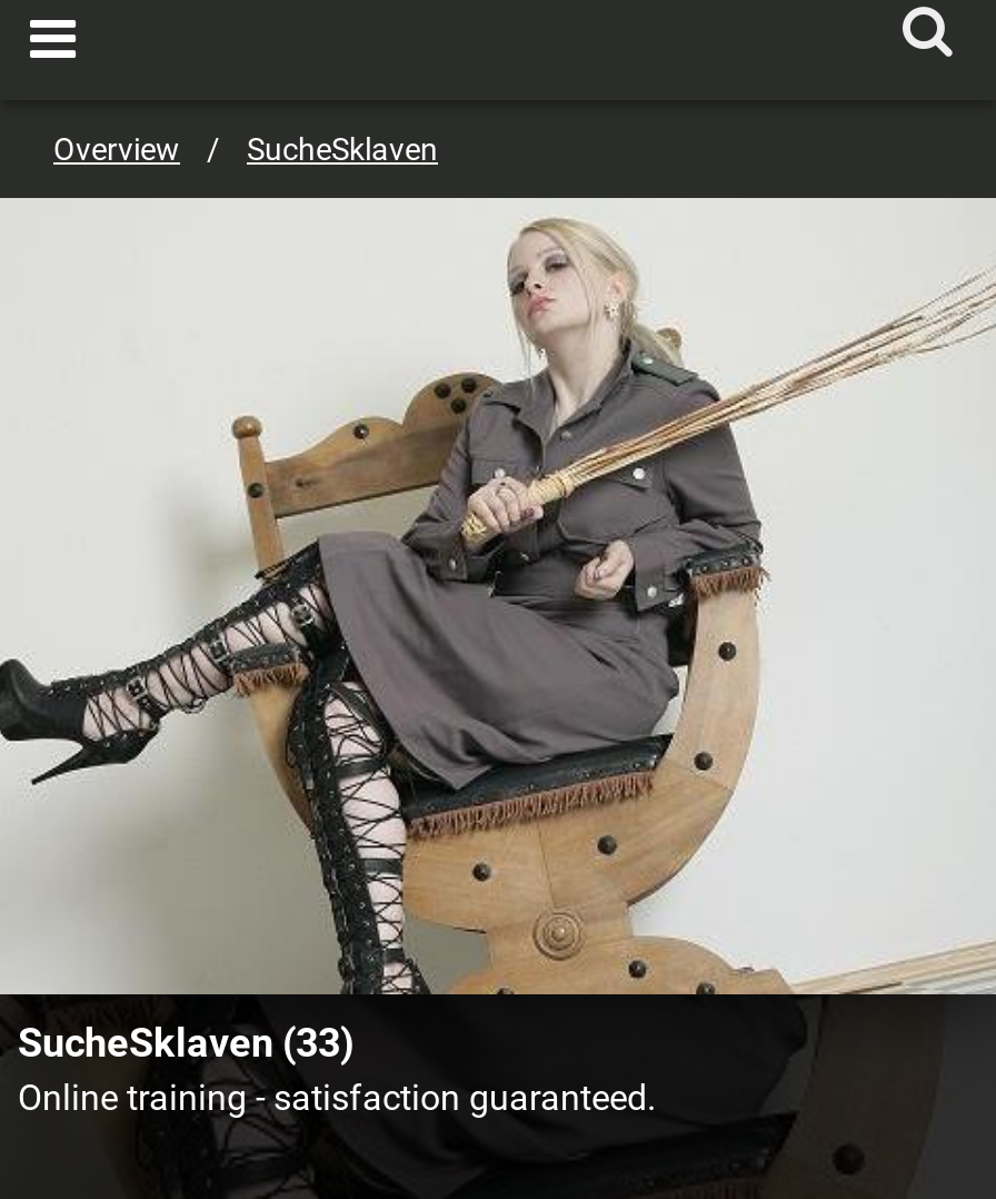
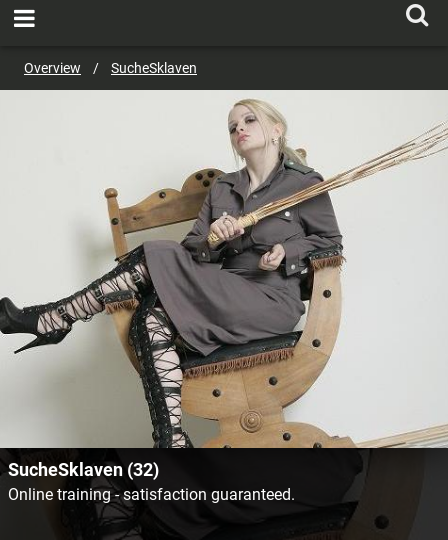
[18,1020,353,1066] SucheSklaven (33) -> [8,459,159,480] SucheSklaven (32)

